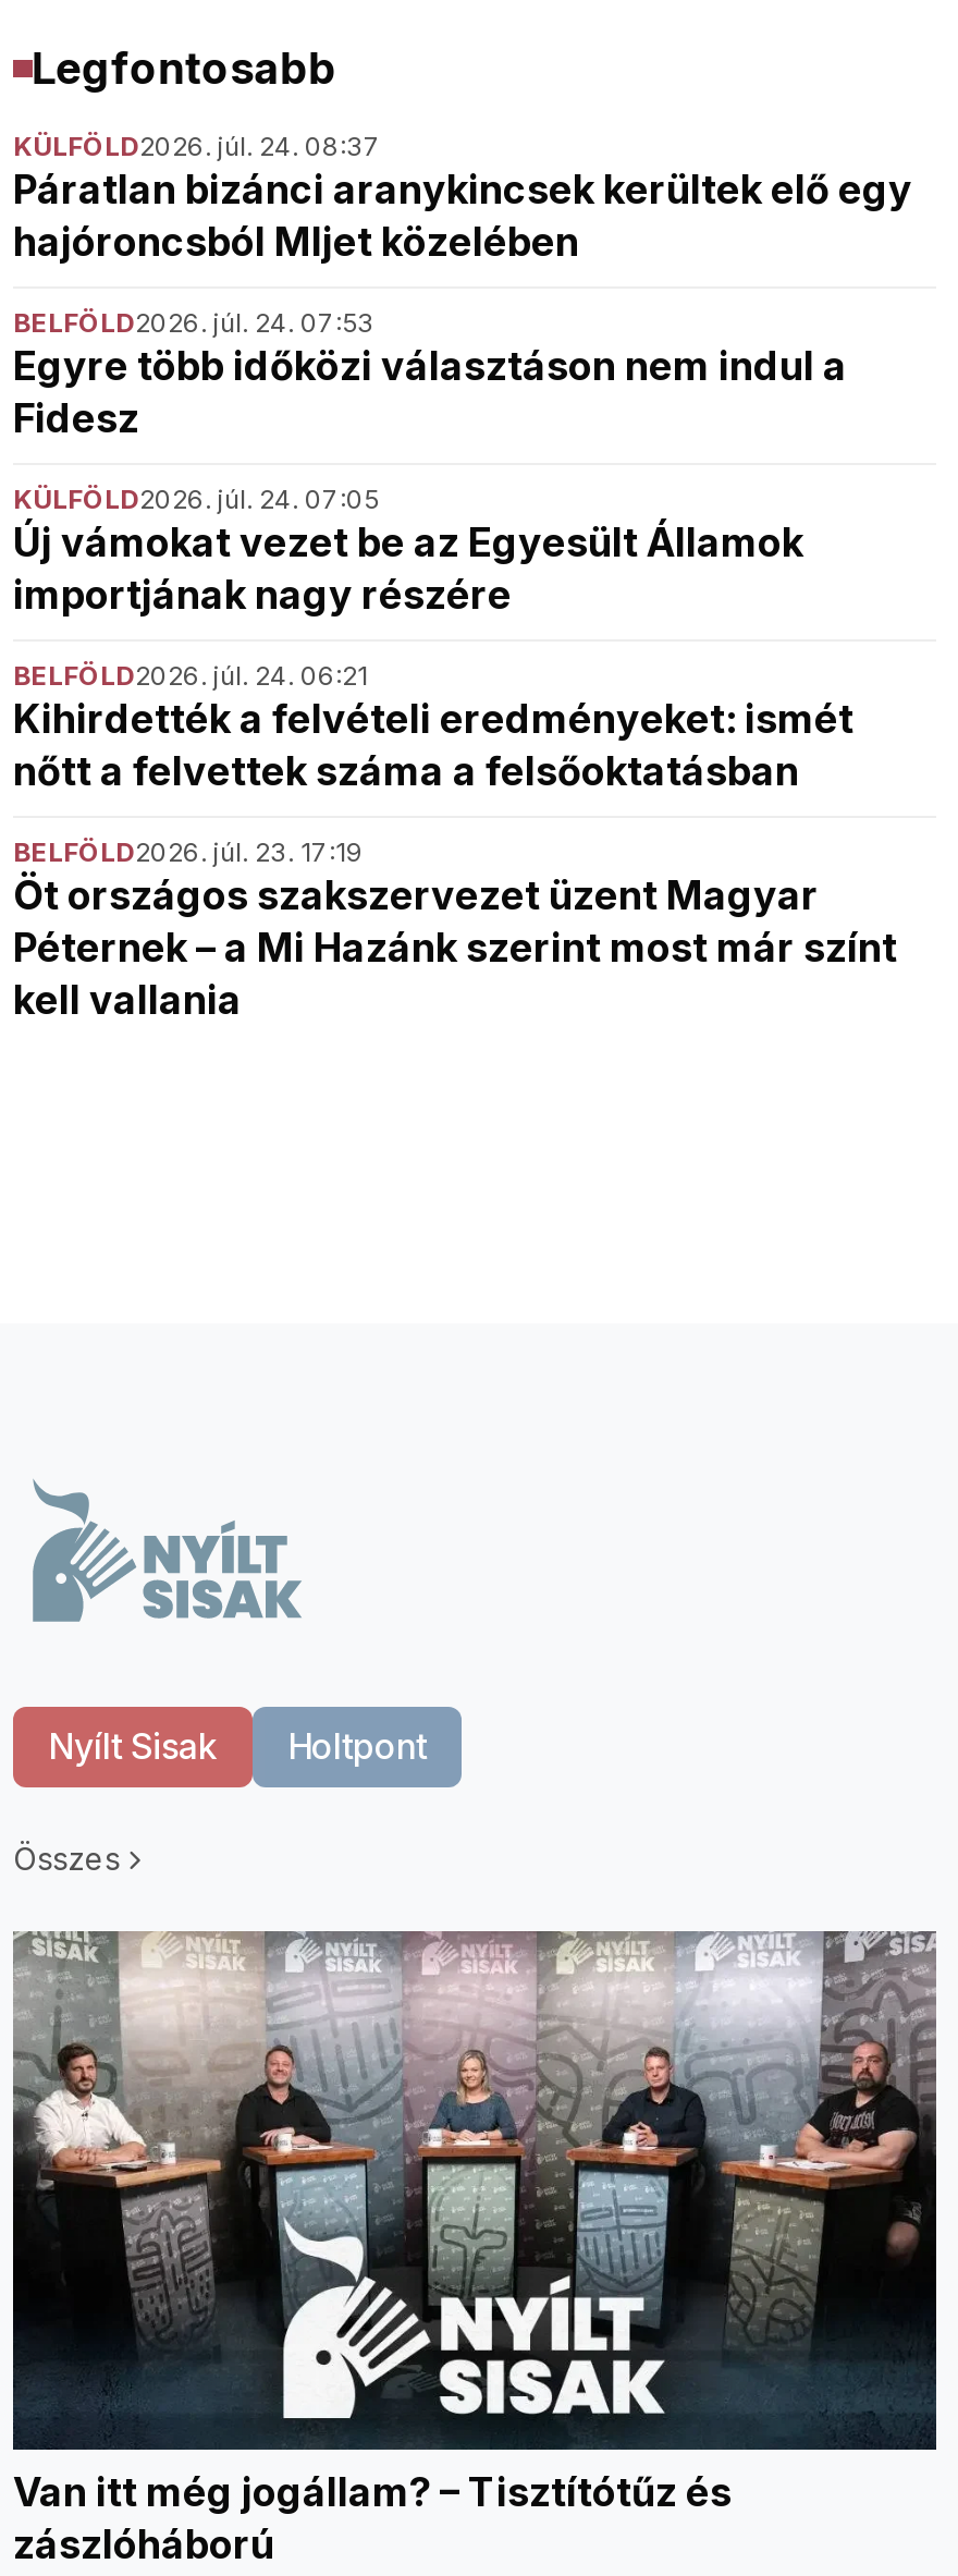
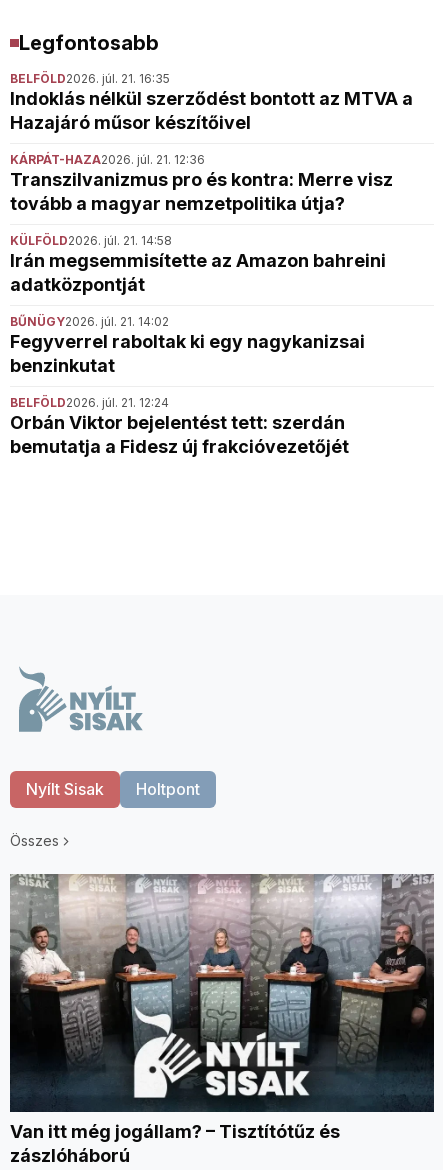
[13,129,912,264] KÜLFÖLD2026. júl. 24. 08:37 | Páratlan bizánci aranykincsek kerültek elő egy | hajóroncsból Mljet közelében -> [10,71,413,133] BELFÖLD2026. júl. 21. 16:35 | Indoklás nélkül szerződést bontott az MTVA a | Hazajáró műsor készítőivel
[13,306,847,441] BELFÖLD2026. júl. 24. 07:53 | Egyre több időközi választáson nem indul a | Fidesz -> [10,152,393,214] KÁRPÁT-HAZA2026. júl. 21. 12:36 | Transzilvanizmus pro és kontra: Merre visz | tovább a magyar nemzetpolitika útja?
[13,482,803,617] KÜLFÖLD2026. júl. 24. 07:05 | Új vámokat vezet be az Egyesült Államok | importjának nagy részére -> [10,233,386,295] KÜLFÖLD2026. júl. 21. 14:58 | Irán megsemmisítette az Amazon bahreini | adatközpontját
[13,659,853,794] BELFÖLD2026. júl. 24. 06:21 | Kihirdették a felvételi eredményeket: ismét | nőtt a felvettek száma a felsőoktatásban -> [10,314,365,376] BŰNÜGY2026. júl. 21. 14:02 | Fegyverrel raboltak ki egy nagykanizsai | benzinkutat
[13,835,897,1023] BELFÖLD2026. júl. 23. 17:19 | Öt országos szakszervezet üzent Magyar | Péternek – a Mi Hazánk szerint most már színt | kell vallania -> [10,395,349,457] BELFÖLD2026. júl. 21. 12:24 | Orbán Viktor bejelentést tett: szerdán | bemutatja a Fidesz új frakcióvezetőjét

